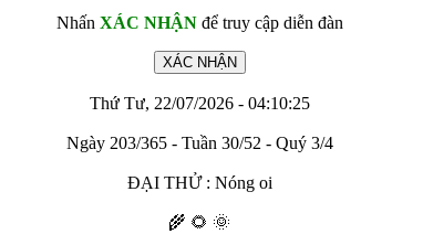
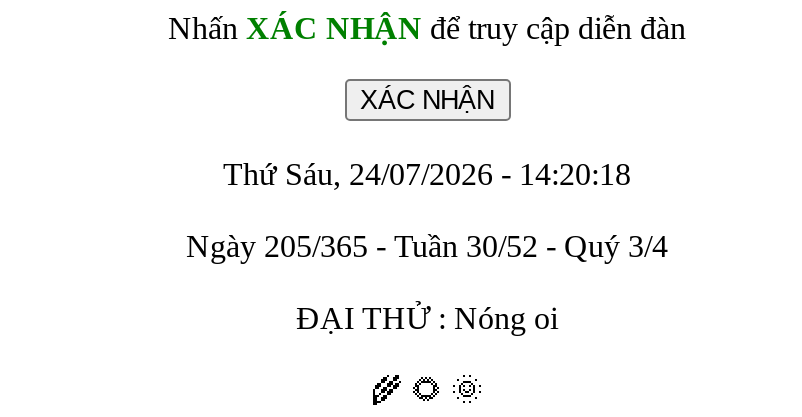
[89,94,309,113] Thứ Tư, 22/07/2026 - 04:10:25 -> [223,157,631,191] Thứ Sáu, 24/07/2026 - 14:20:18
[66,134,333,152] Ngày 203/365 - Tuần 30/52 - Quý 3/4 -> [186,229,668,263] Ngày 205/365 - Tuần 30/52 - Quý 3/4

